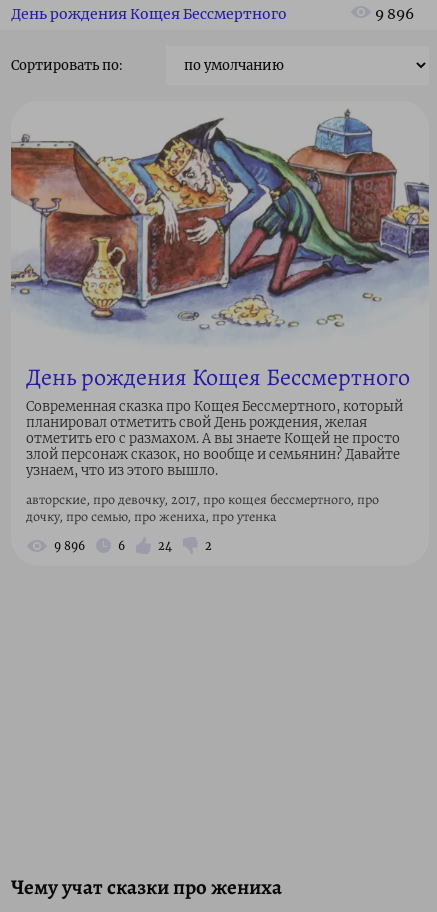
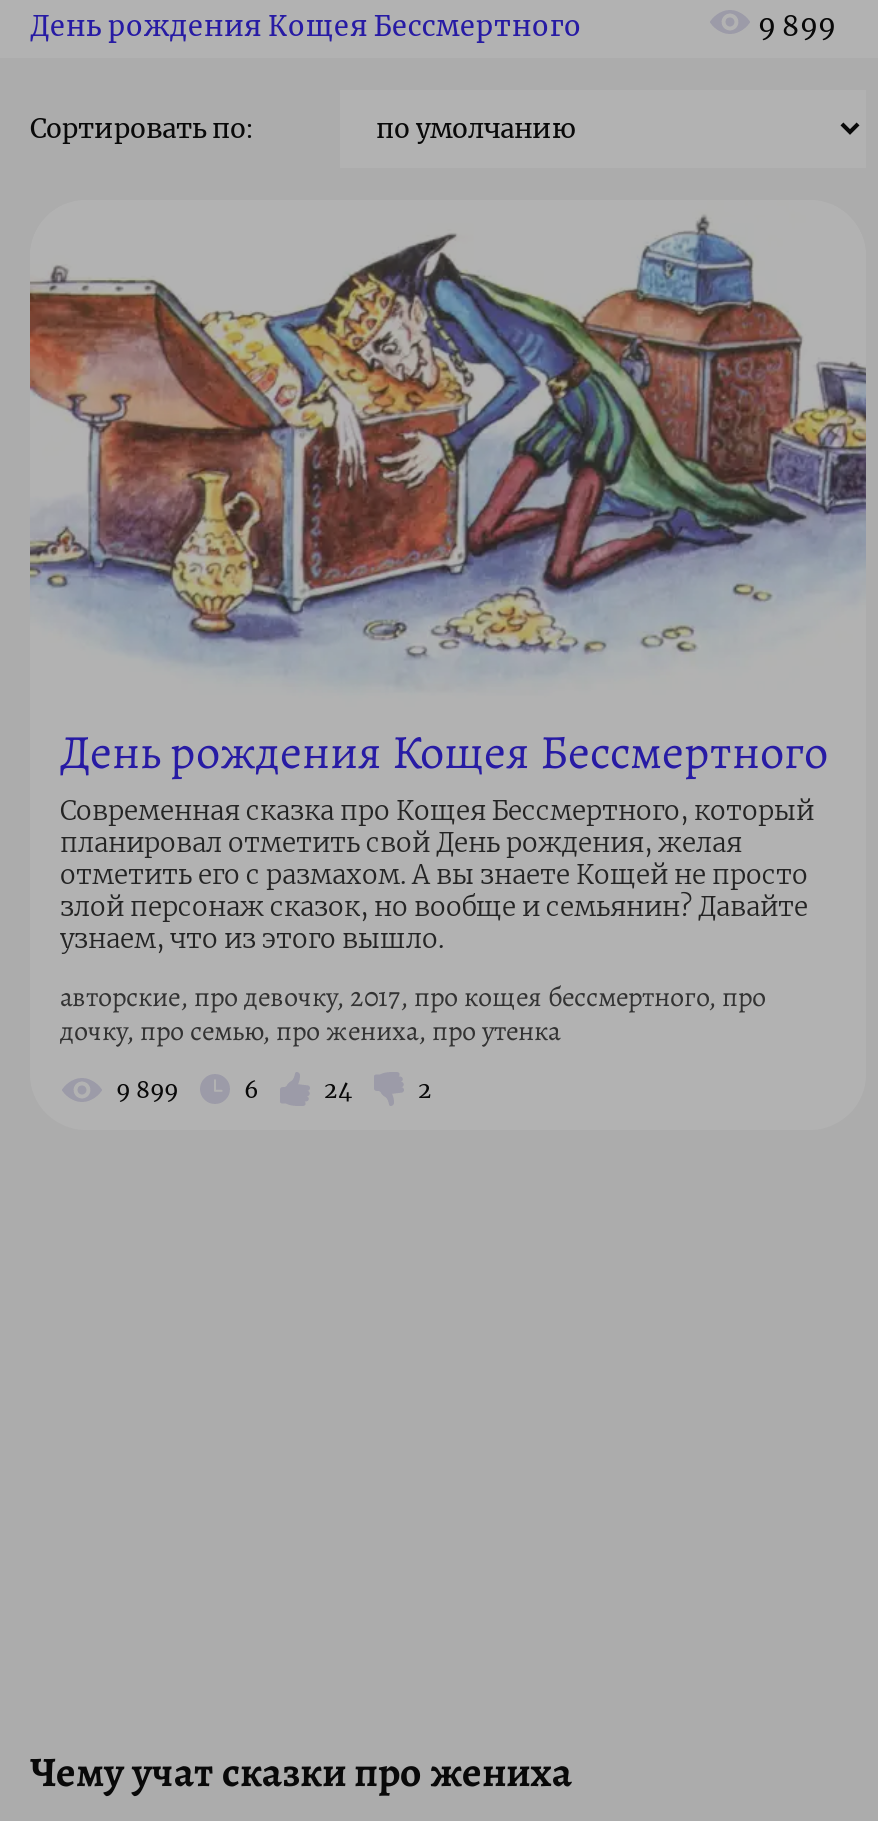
[375,6,414,23] 9 896 -> [758,9,836,43] 9 899
[54,539,85,553] 9 896 -> [116,1076,178,1104] 9 899

